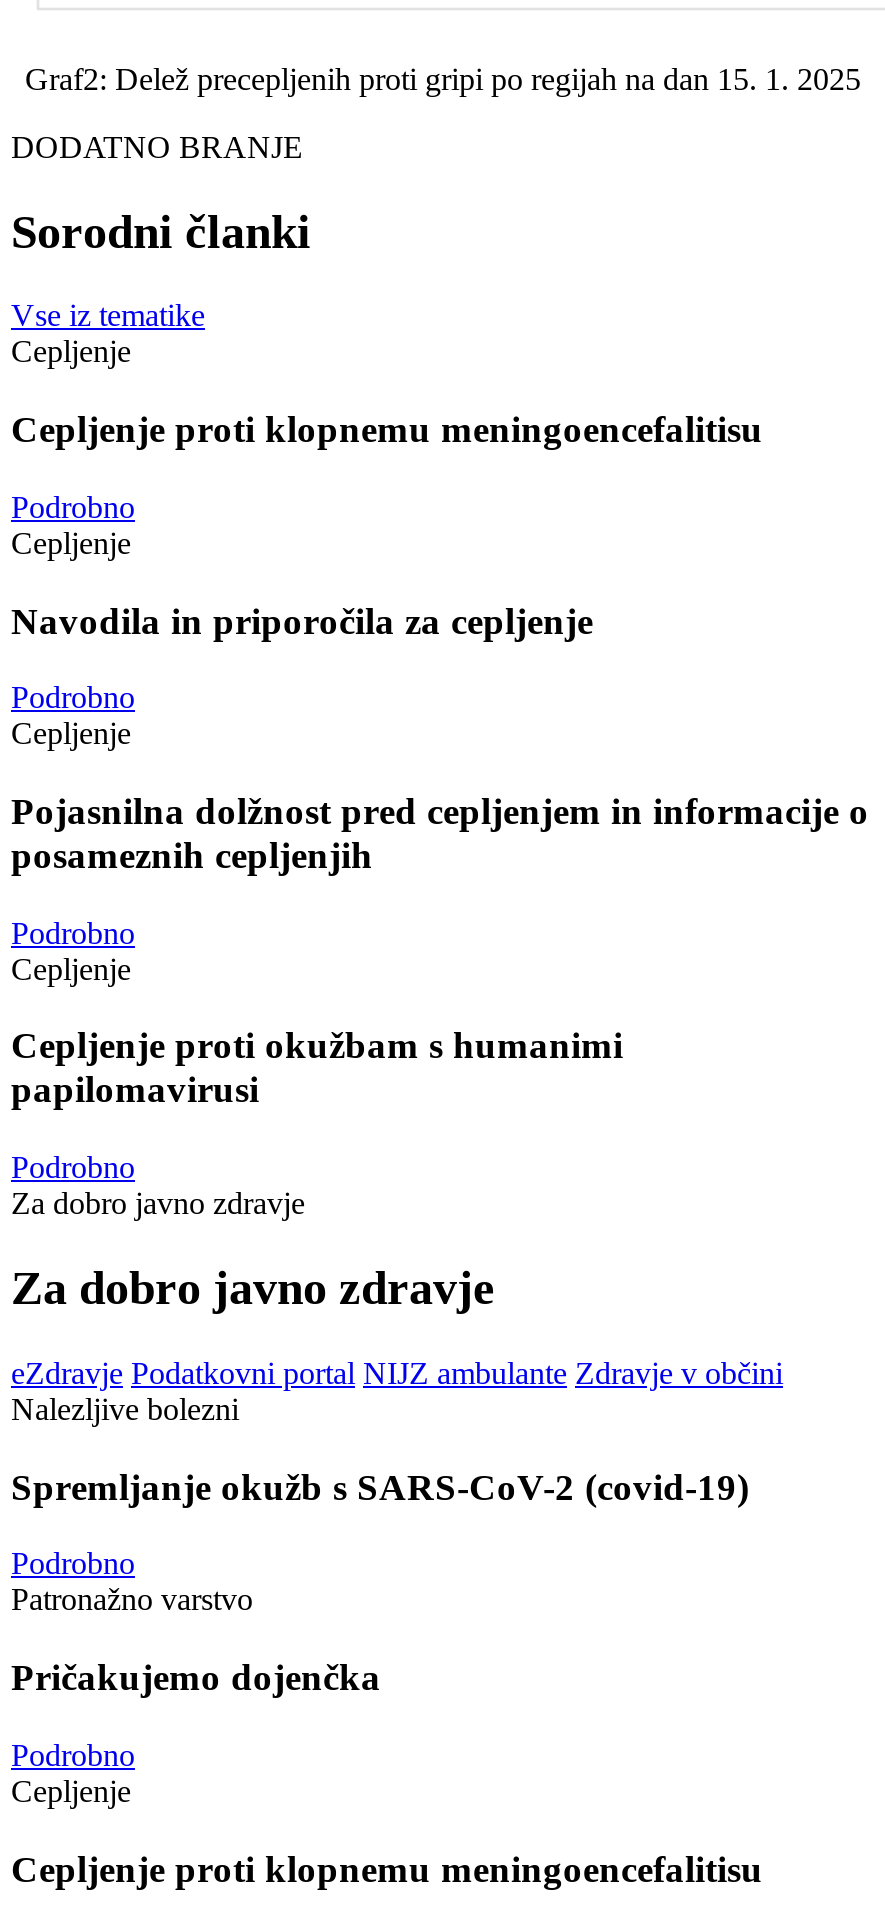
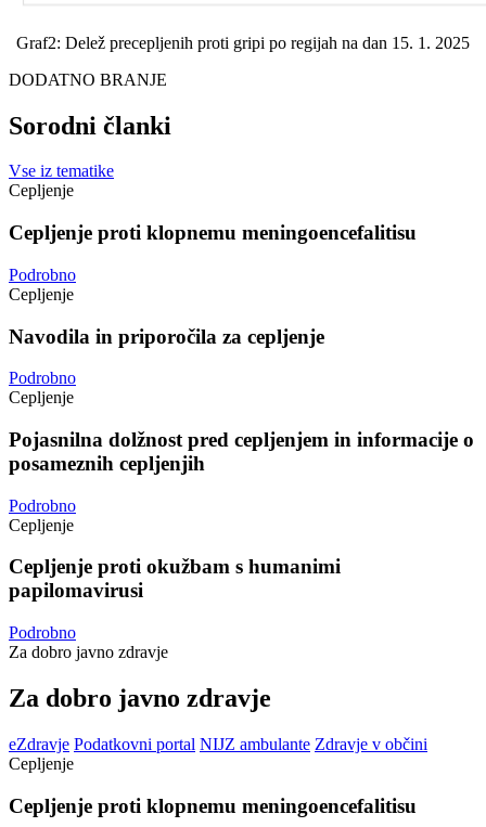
[11,1392,749,1772] Nalezljive bolezni | Spremljanje okužb s SARS-CoV-2 (covid-19) | Podrobno | Patronažno varstvo | Pričakujemo dojenčka | Podrobno -> none

